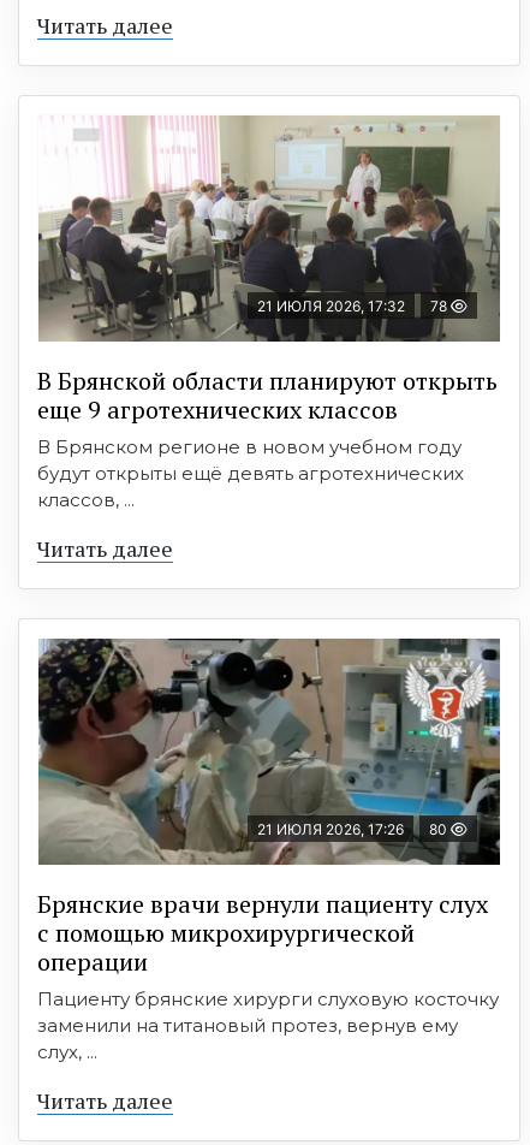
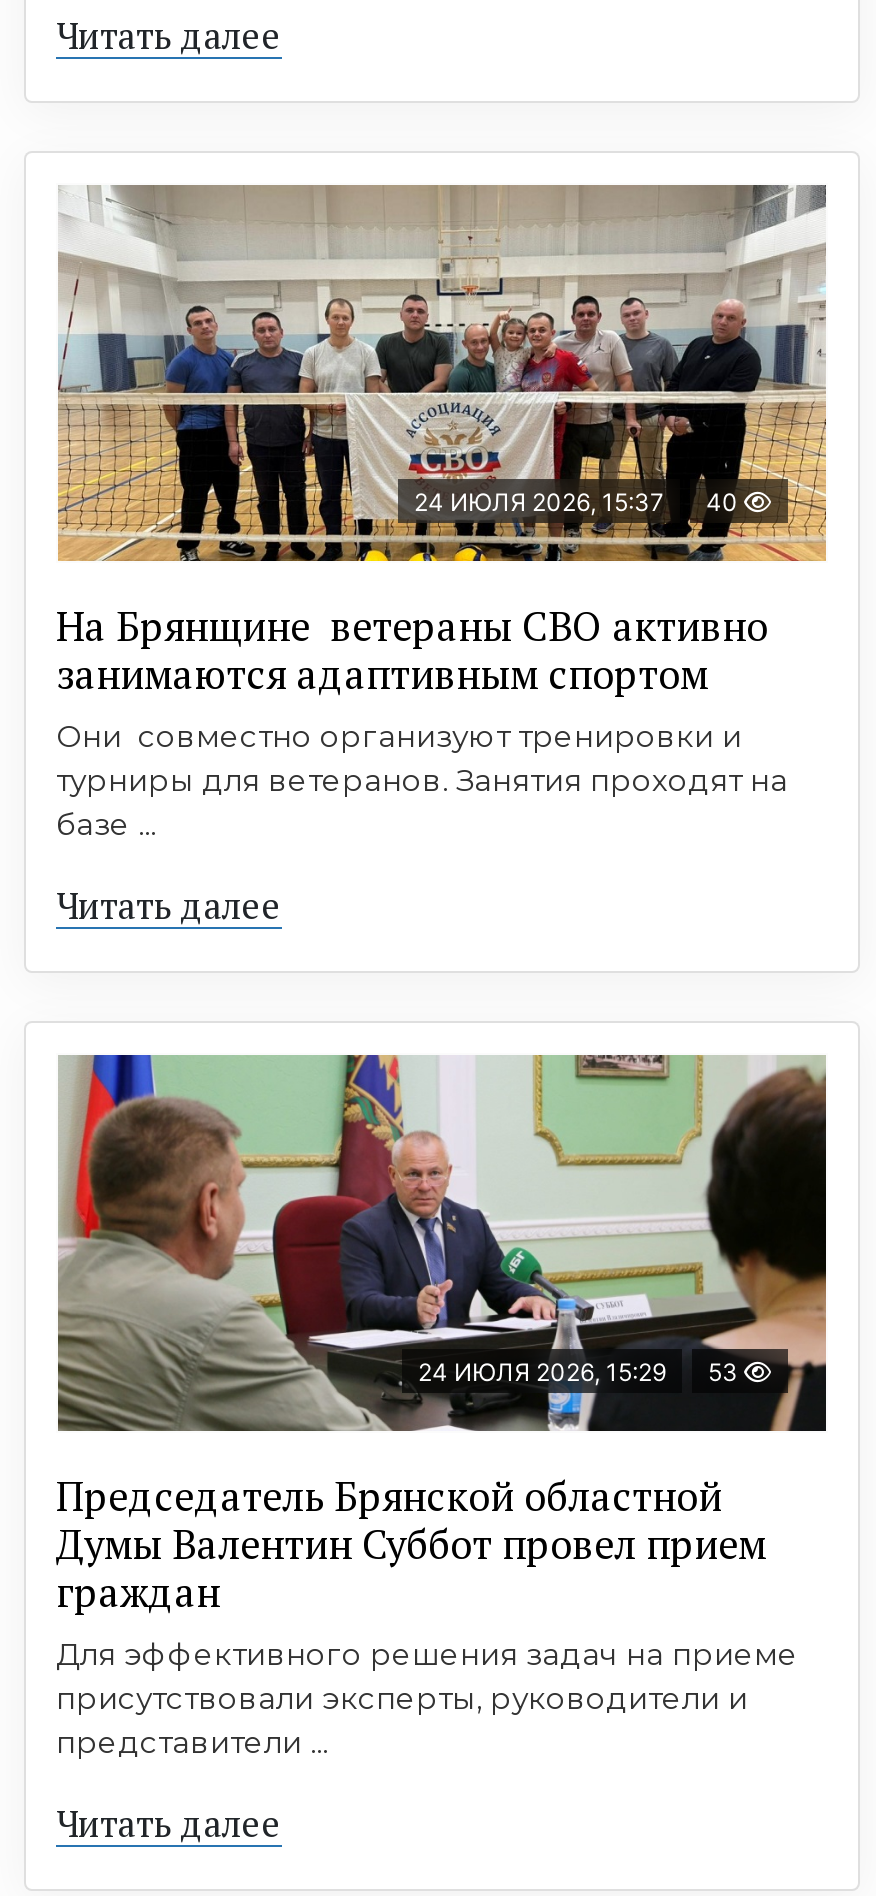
[37,115,501,343] [image] | 21 ИЮЛЯ 2026, 17:32 | 78 -> [56,183,828,563] [image] | 24 ИЮЛЯ 2026, 15:37 | 40
[37,364,498,511] В Брянской области планируют открыть | еще 9 агротехнических классов | В Брянском регионе в новом учебном году | будут открыты ещё девять агротехнических | классов, ... -> [56,598,788,842] На Брянщине ветераны СВО активно | занимаются адаптивным спортом | Они совместно организуют тренировки и | турниры для ветеранов. Занятия проходят на | базе ...
[38,637,501,866] [image] | 21 ИЮЛЯ 2026, 17:26 | 80 -> [58,1053,828,1433] [image] | 24 ИЮЛЯ 2026, 15:29 | 53
[37,887,499,1063] Брянские врачи вернули пациенту слух | с помощью микрохирургической | операции | Пациенту брянские хирурги слуховую косточку | заменили на титановый протез, вернув ему | слух, ... -> [56,1468,798,1760] Председатель Брянской областной | Думы Валентин Суббот провел прием | граждан | Для эффективного решения задач на приеме | присутствовали эксперты, руководители и | представители ...

